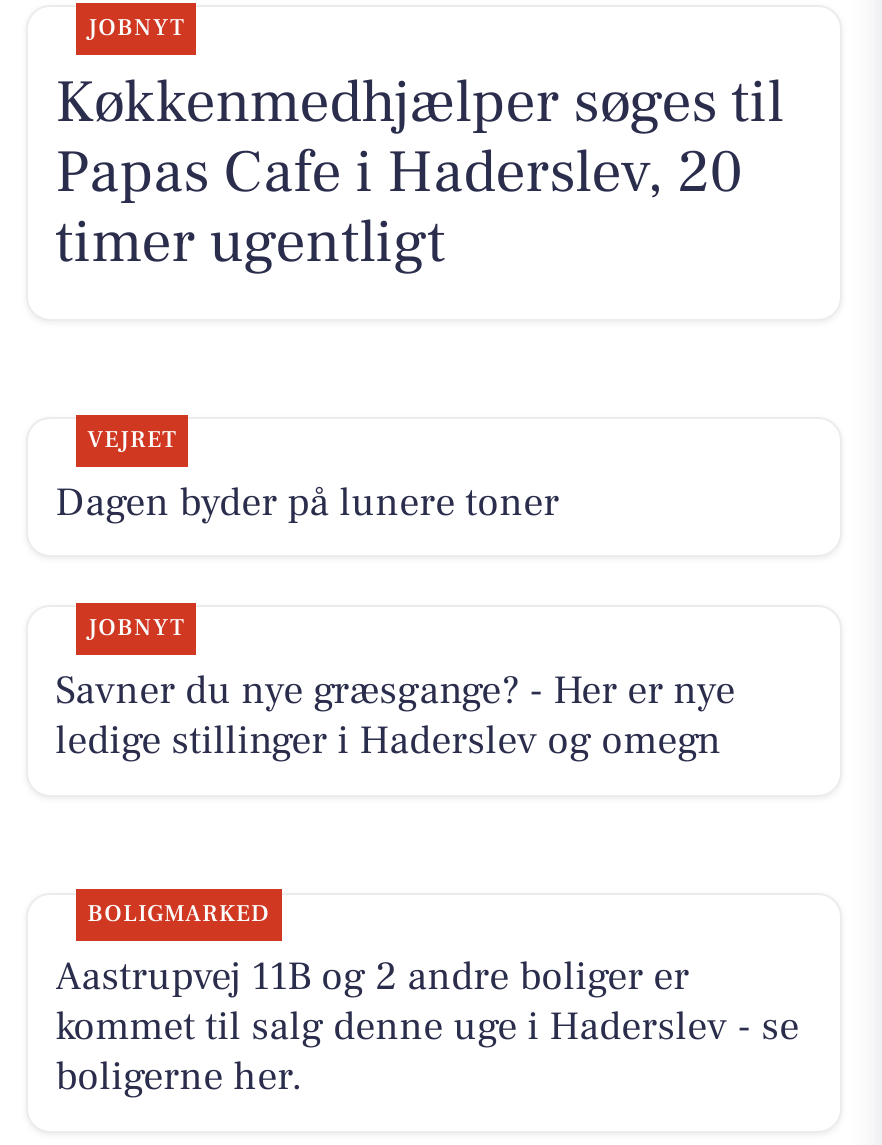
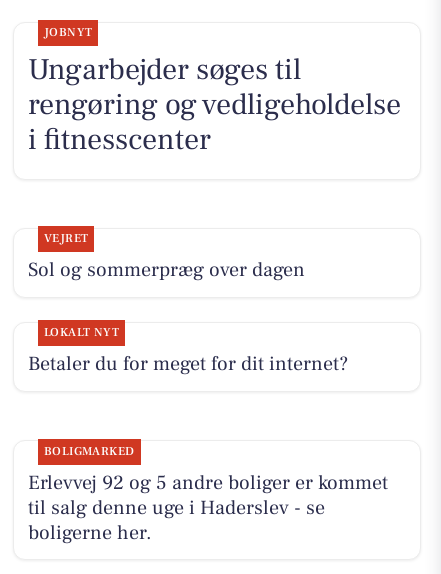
[55,62,783,280] Køkkenmedhjælper søges til | Papas Cafe i Haderslev, 20 | timer ugentligt -> [28,50,401,159] Ungarbejder søges til | rengøring og vedligeholdelse | i fitnesscenter
[55,477,559,529] Dagen byder på lunere toner -> [28,257,305,283] Sol og sommerpræg over dagen
[55,613,735,767] JOBNYT | Savner du nye græsgange? - Her er nye | ledige stillinger i Haderslev og omegn -> [28,325,348,377] LOKALT NYT | Betaler du for meget for dit internet?
[55,951,799,1053] Aastrupvej 11B og 2 andre boliger er | kommet til salg denne uge i Haderslev - se -> [28,470,388,521] Erlevvej 92 og 5 andre boliger er kommet | til salg denne uge i Haderslev - se

